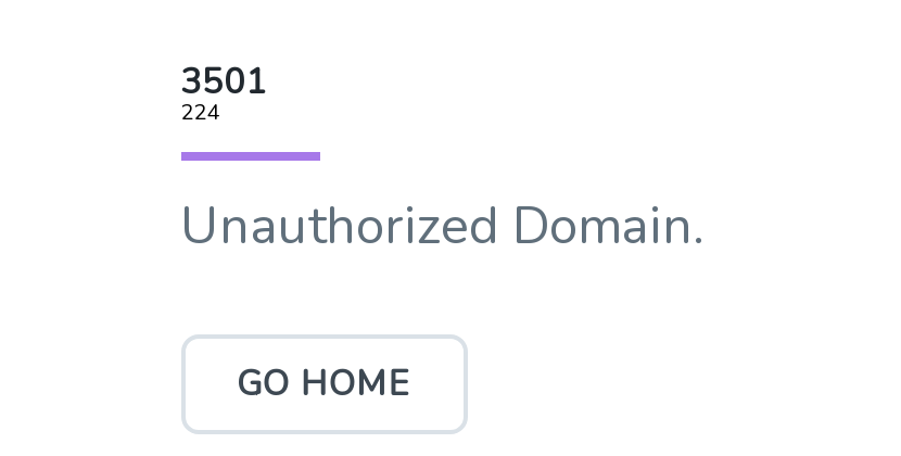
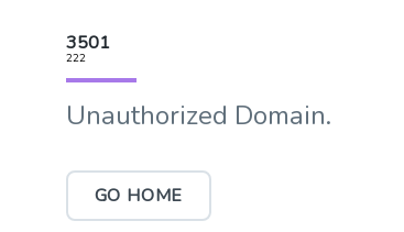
[180,98,219,128] 224 -> [65,51,85,66] 222

